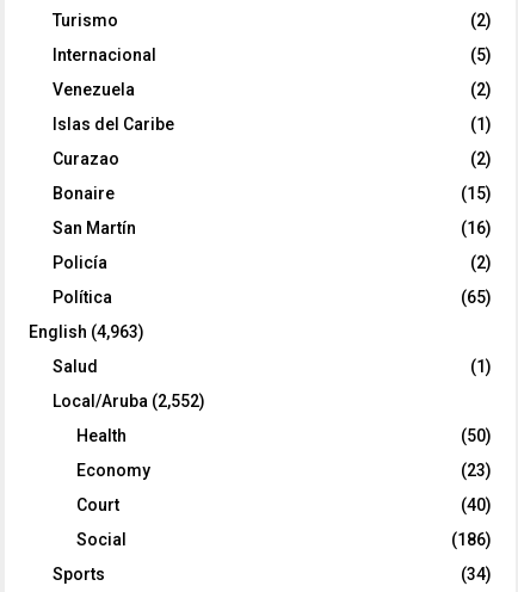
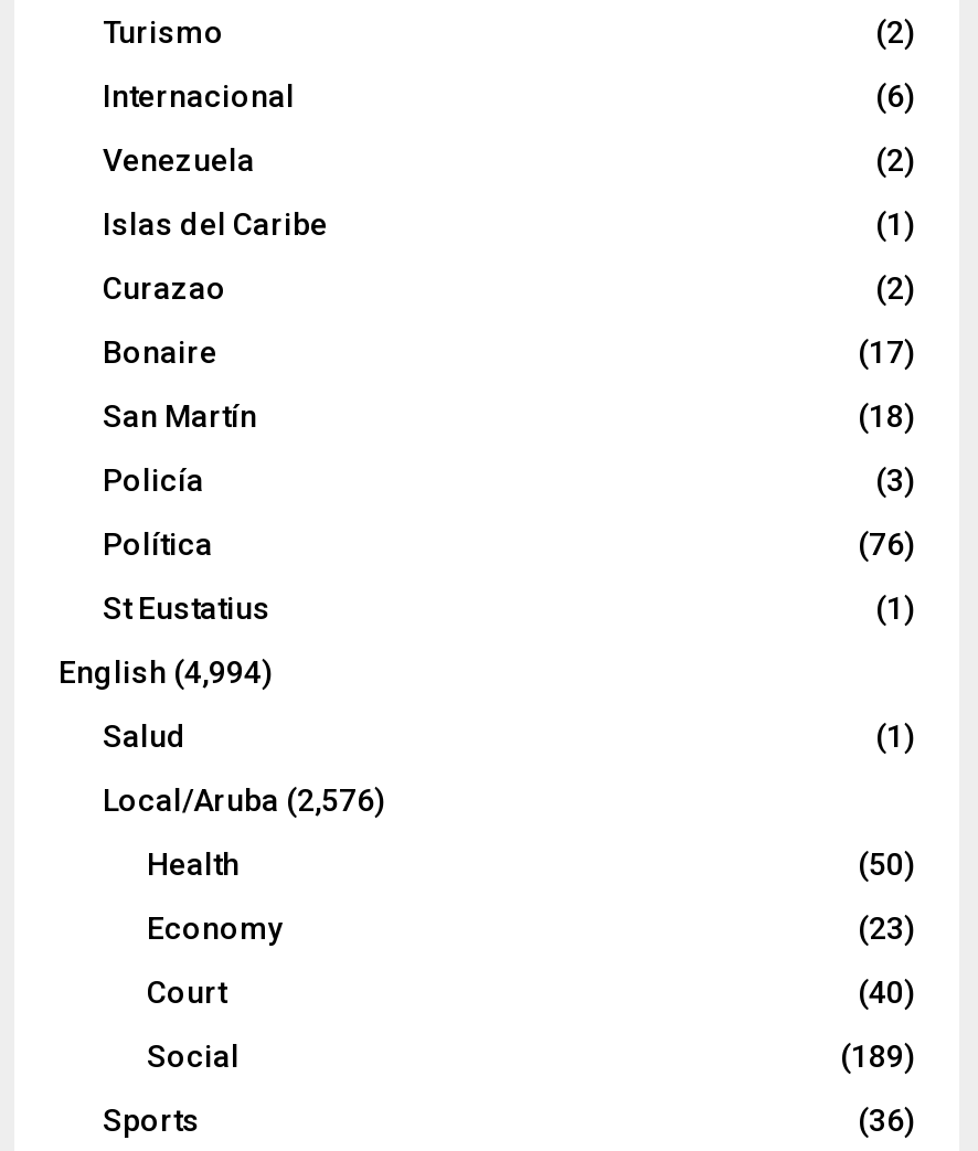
[470,45,492,64] (5) -> [875,78,915,113] (6)
[461,184,492,203] (15) -> [858,334,915,369] (17)
[461,218,492,237] (16) -> [858,398,915,433] (18)
[470,253,492,272] (2) -> [875,462,915,497] (3)
[29,287,492,341] (65) | English (4,963) -> [59,526,915,689] (76) | St Eustatius | (1) | English (4,994)
[53,391,205,410] Local/Aruba (2,552) -> [103,782,385,817] Local/Aruba (2,576)
[451,530,492,549] (186) -> [840,1038,915,1073] (189)
[461,564,492,583] (34) -> [858,1102,915,1137] (36)

